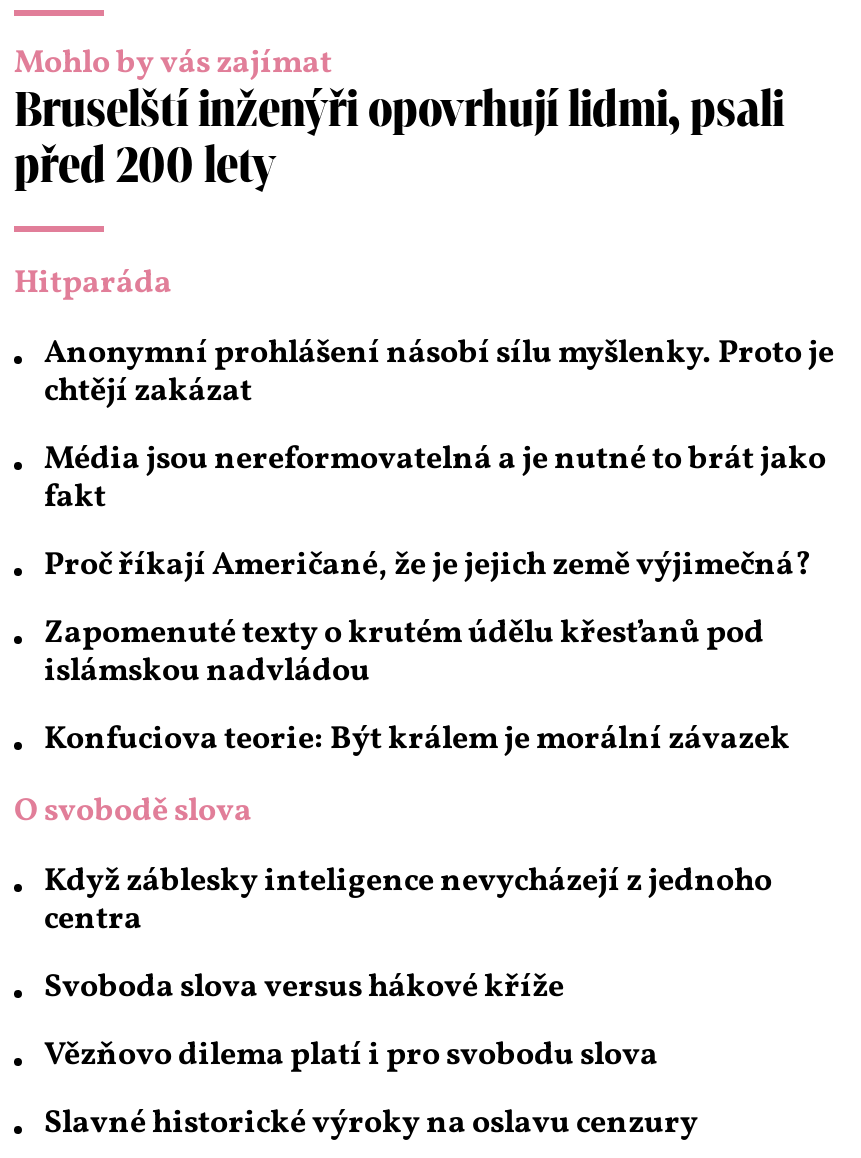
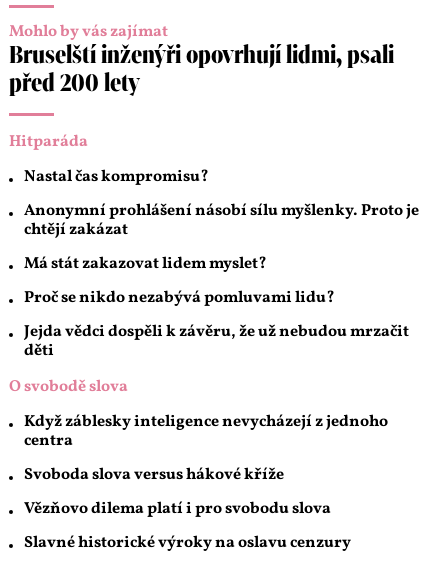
none -> [24,165,209,187] Nastal čas kompromisu?
moved [44,331,834,413] -> [24,199,419,240]: Anonymní prohlášení násobí sílu myšlenky. Proto je | chtějí zakázat
[44,437,826,761] Média jsou nereformovatelná a je nutné to brát jako | fakt | Proč říkají Američané, že je jejich země výjimečná? | Zapomenuté texty o krutém údělu křesťanů pod | islámskou nadvládou | Konfuciova teorie: Být králem je morální závazek -> [24,252,409,361] Má stát zakazovat lidem myslet? | Proč se nikdo nezabývá pomluvami lidu? | Jejda vědci dospěli k závěru, že už nebudou mrzačit | děti

